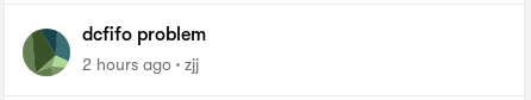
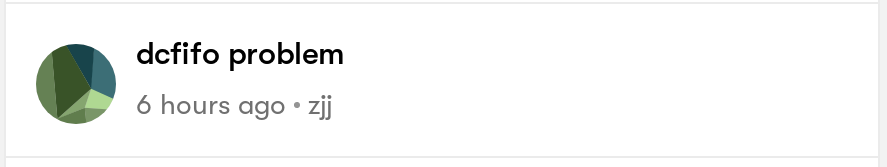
[82,55,171,74] 2 hours ago -> [136,88,286,120] 6 hours ago

